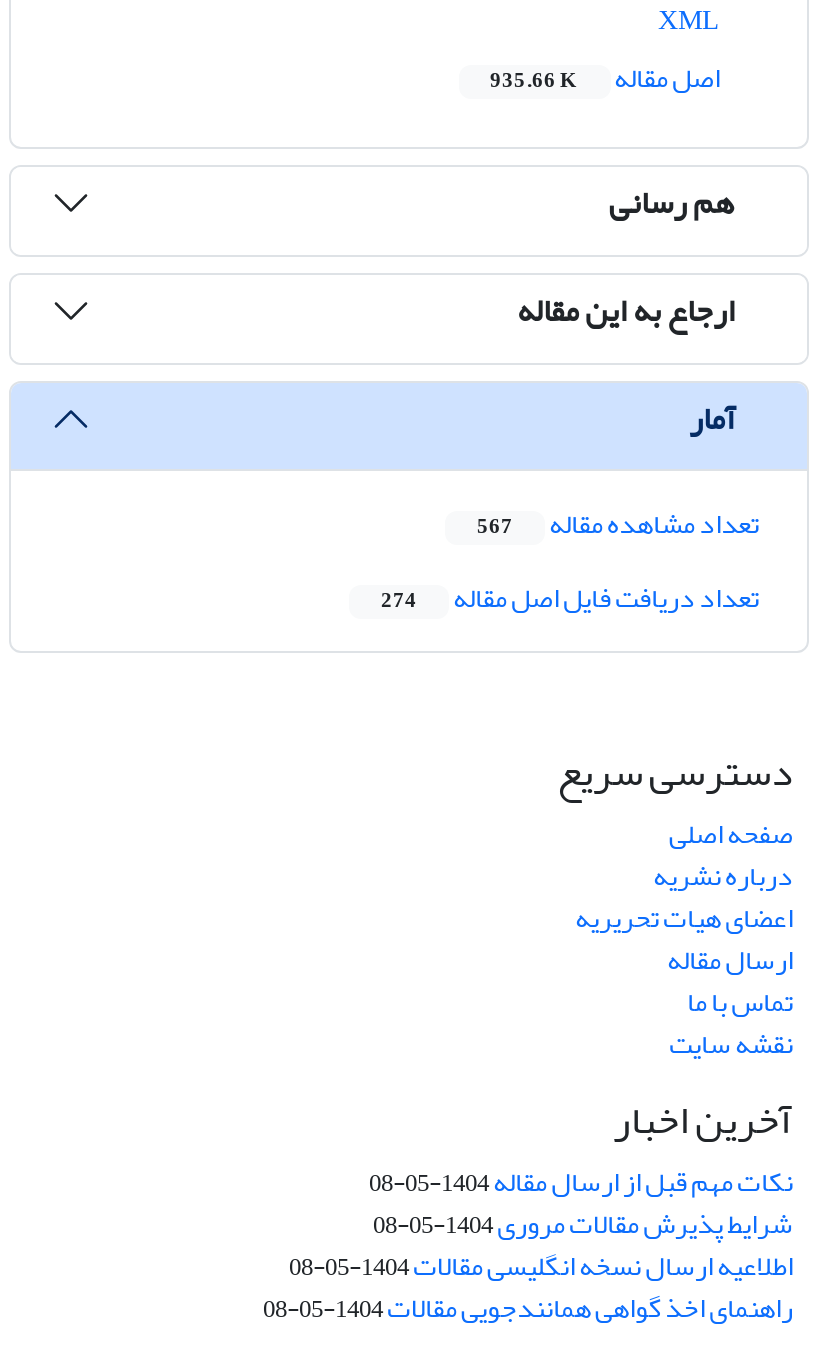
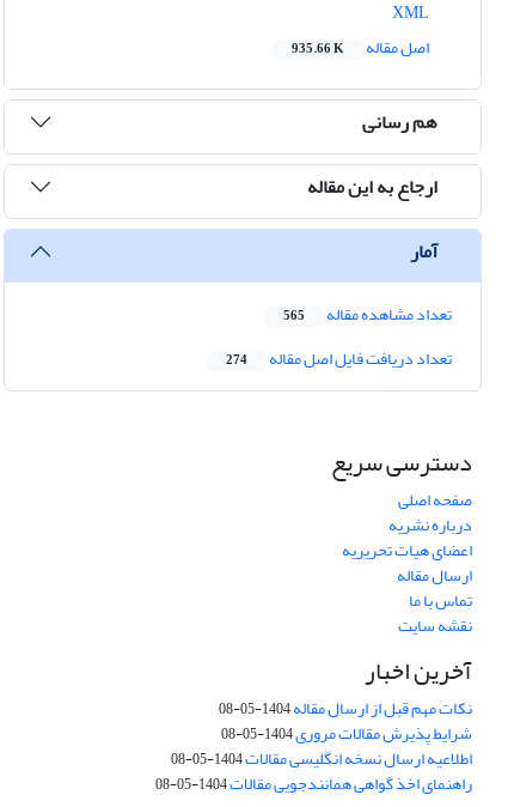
[477,498,759,552] تعداد مشاهده مقاله 567 -> [283,299,452,331] تعداد مشاهده مقاله 565

